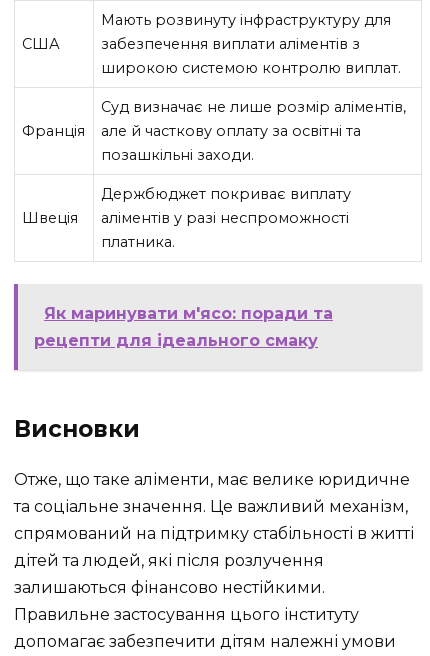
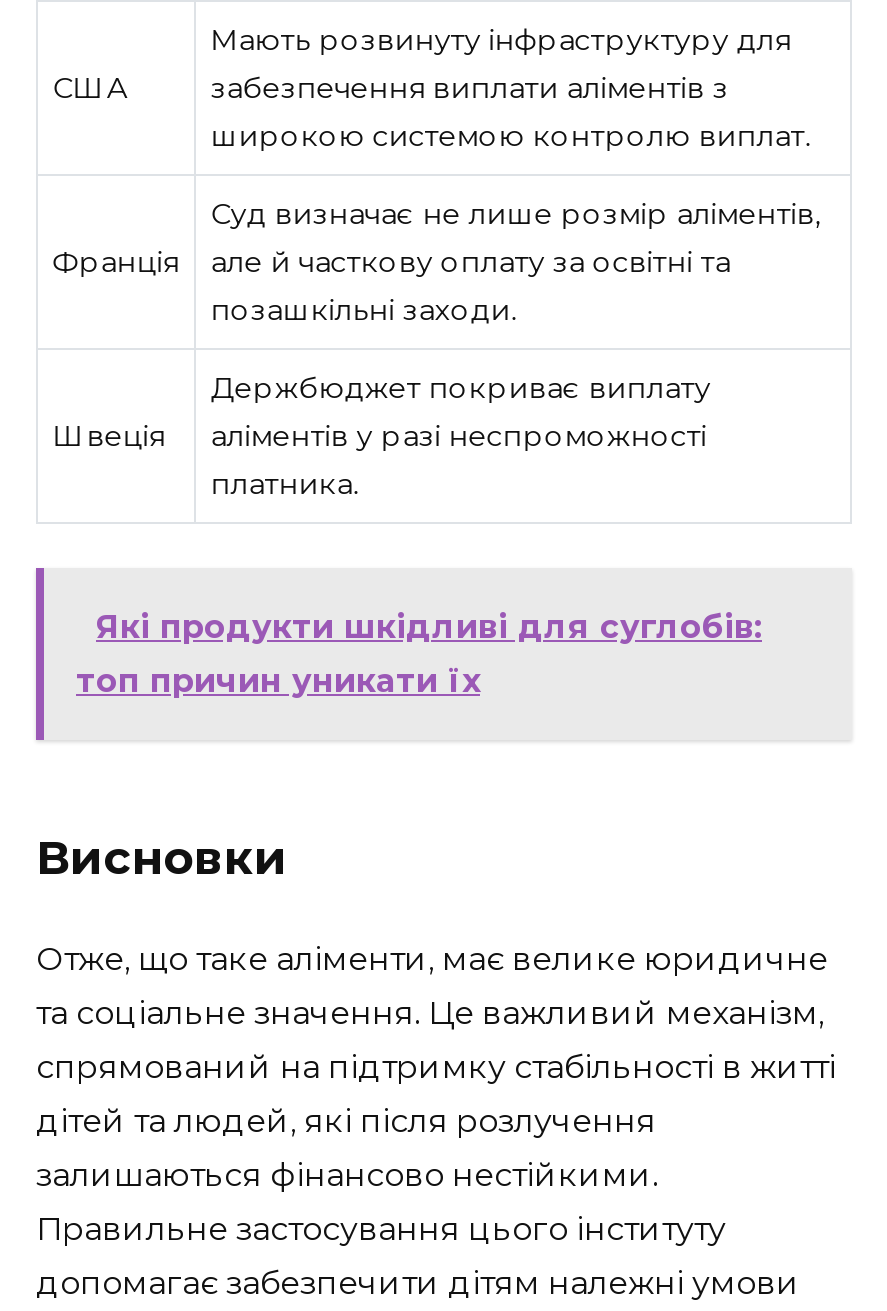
[34,304,333,350] Як маринувати м'ясо: поради та | рецепти для ідеального смаку -> [76,607,762,699] Які продукти шкідливі для суглобів: | топ причин уникати їх

